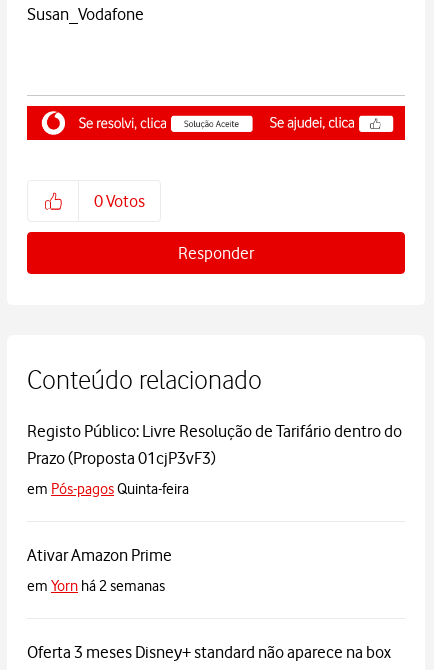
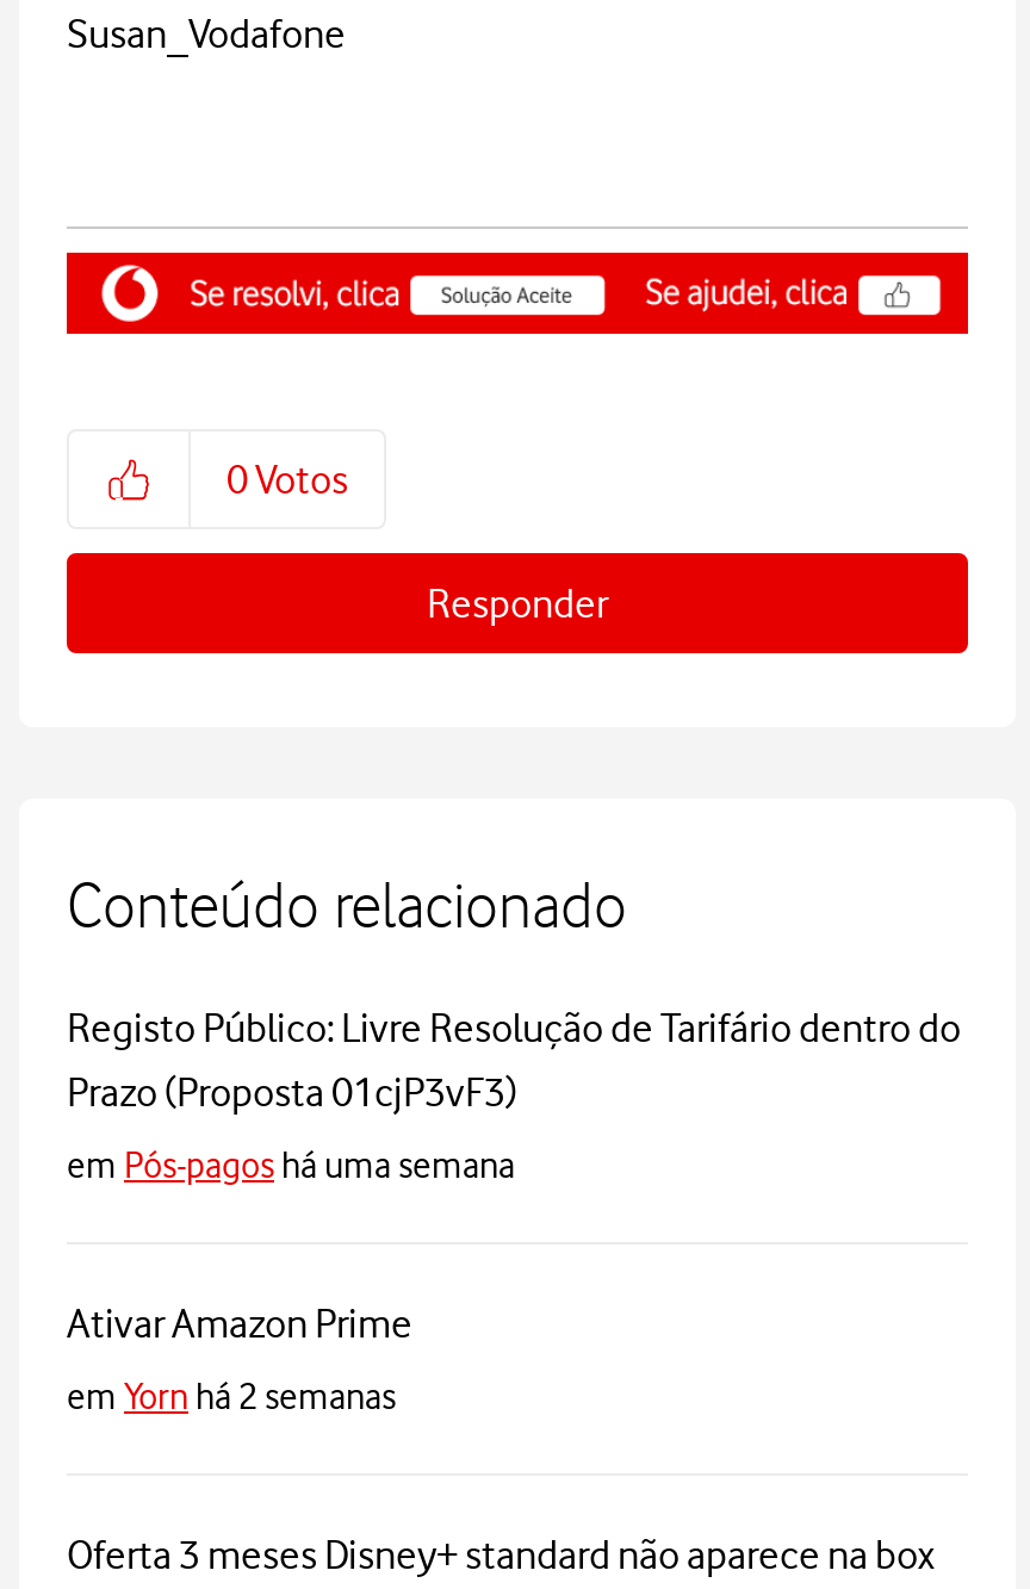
[27,480,189,498] em Pós-pagos Quinta-feira -> [67,1144,515,1187] em Pós-pagos há uma semana

